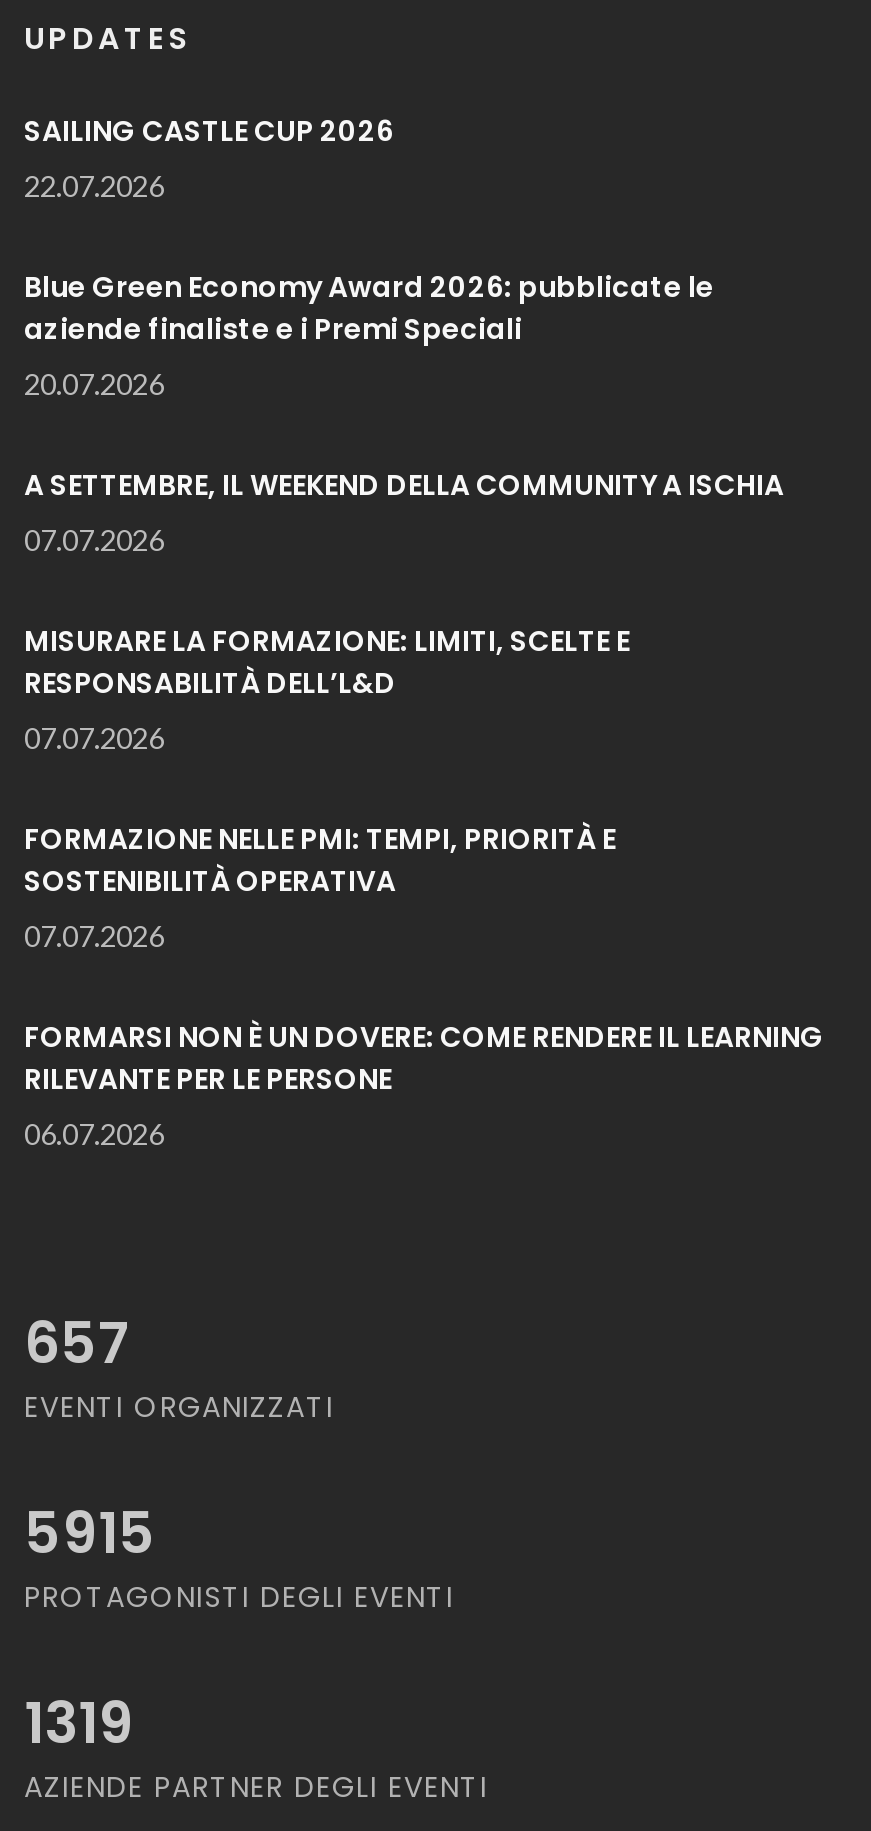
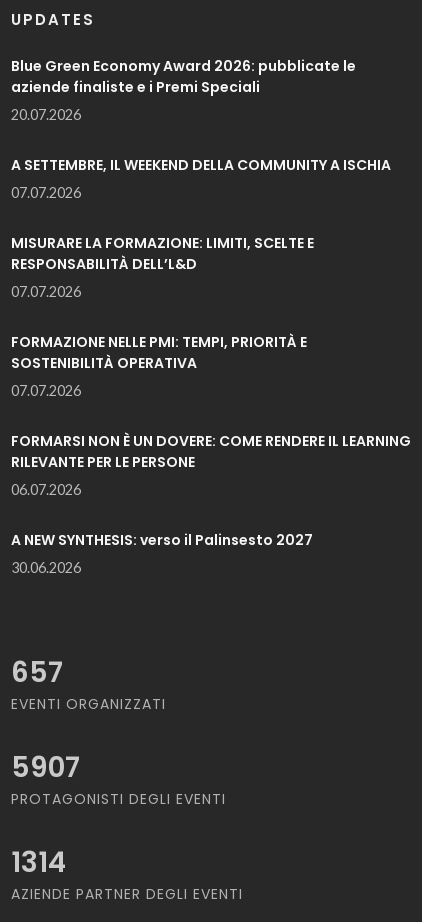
[24,111,394,203] SAILING CASTLE CUP 2026 | 22.07.2026 -> none
moved [24,267,824,1151] -> [11,56,411,498]: Blue Green Economy Award 2026: pubblicate le | aziende finaliste e i Premi Speciali | 20.07.2026 | ... | RILEVANTE PER LE PERSONE | 06.07.2026
none -> [11,530,313,576] A NEW SYNTHESIS: verso il Palinsesto 2027 | 30.06.2026
[24,1495,156,1573] 5915 -> [11,748,80,787] 5907
[24,1685,134,1763] 1319 -> [11,843,66,882] 1314

